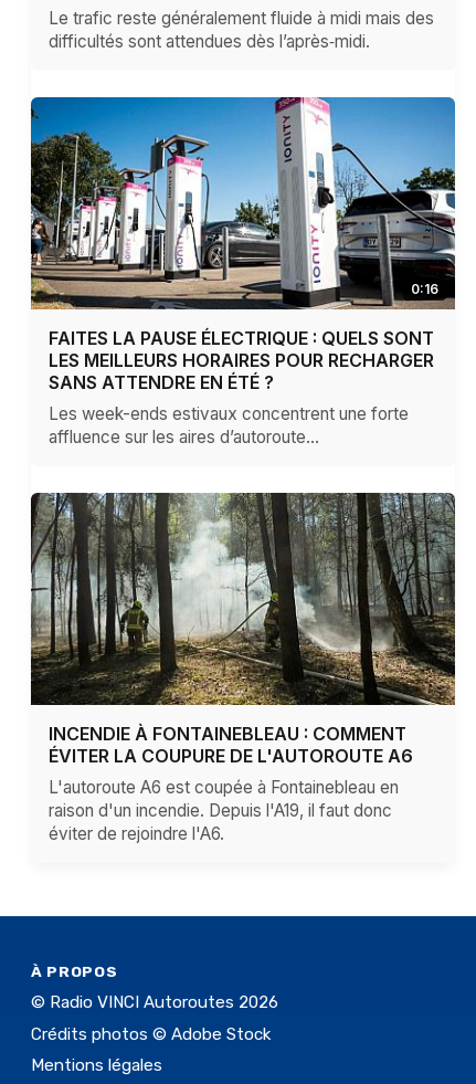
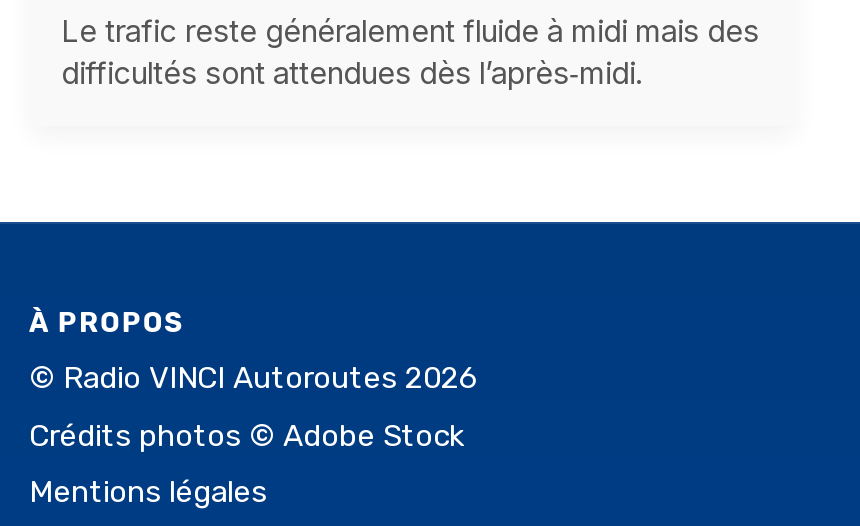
[30,96,456,448] [image] | 0:16 | FAITES LA PAUSE ÉLECTRIQUE : QUELS SONT | LES MEILLEURS HORAIRES POUR RECHARGER | SANS ATTENDRE EN ÉTÉ ? | Les week-ends estivaux concentrent une forte | affluence sur les aires d’autoroute… -> none
[30,492,456,844] [image] | INCENDIE À FONTAINEBLEAU : COMMENT | ÉVITER LA COUPURE DE L'AUTOROUTE A6 | L'autoroute A6 est coupée à Fontainebleau en | raison d'un incendie. Depuis l'A19, il faut donc | éviter de rejoindre l'A6. -> none

